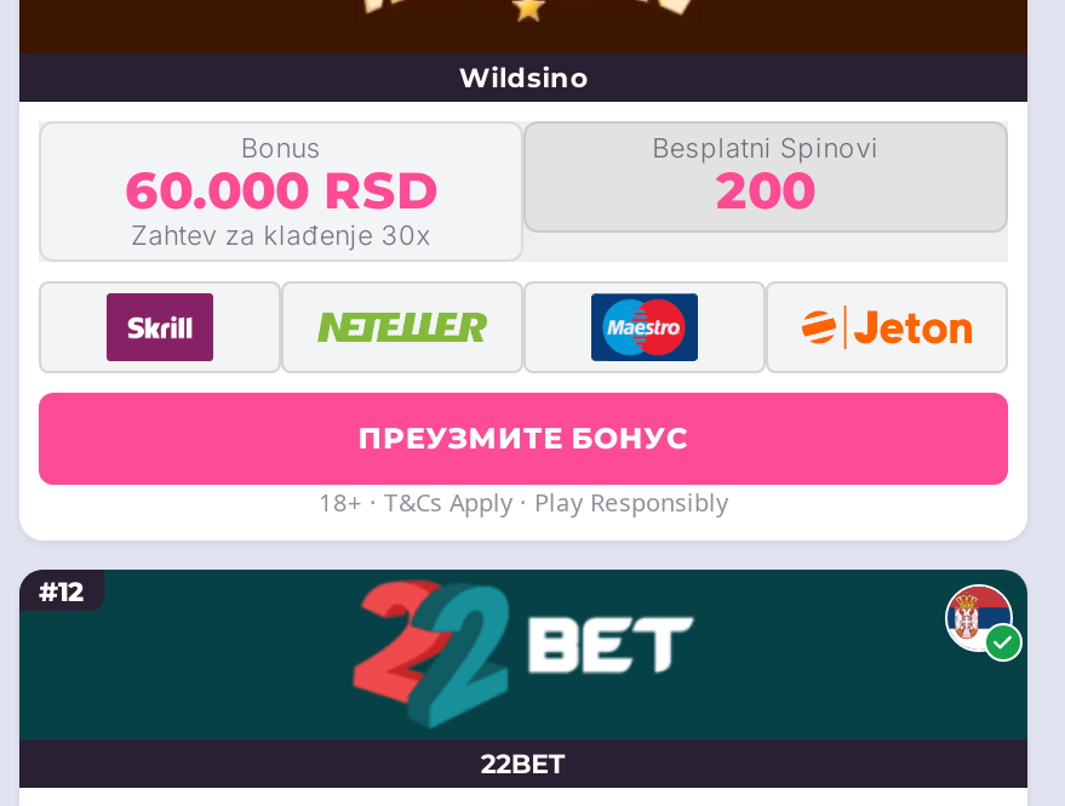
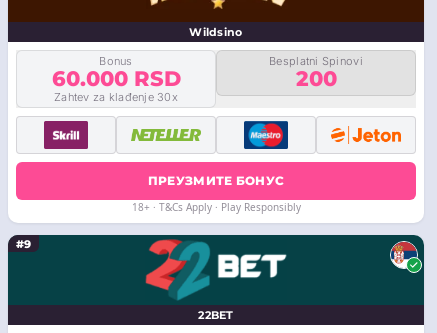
[39,575,85,608] #12 -> [16,237,31,251] #9

